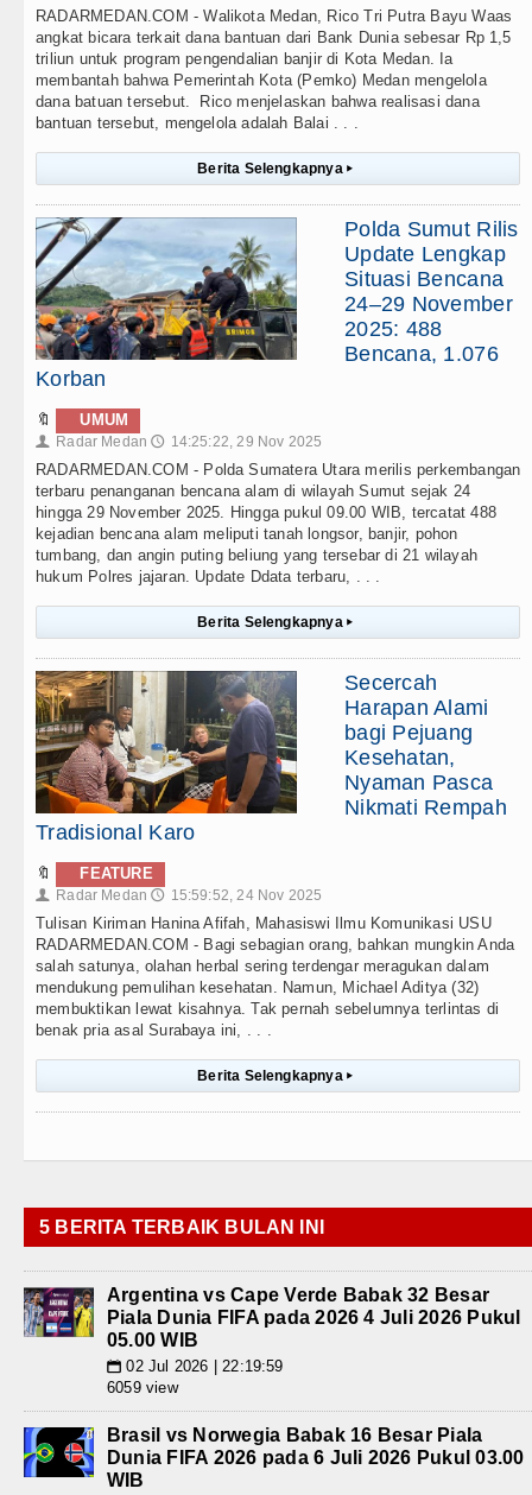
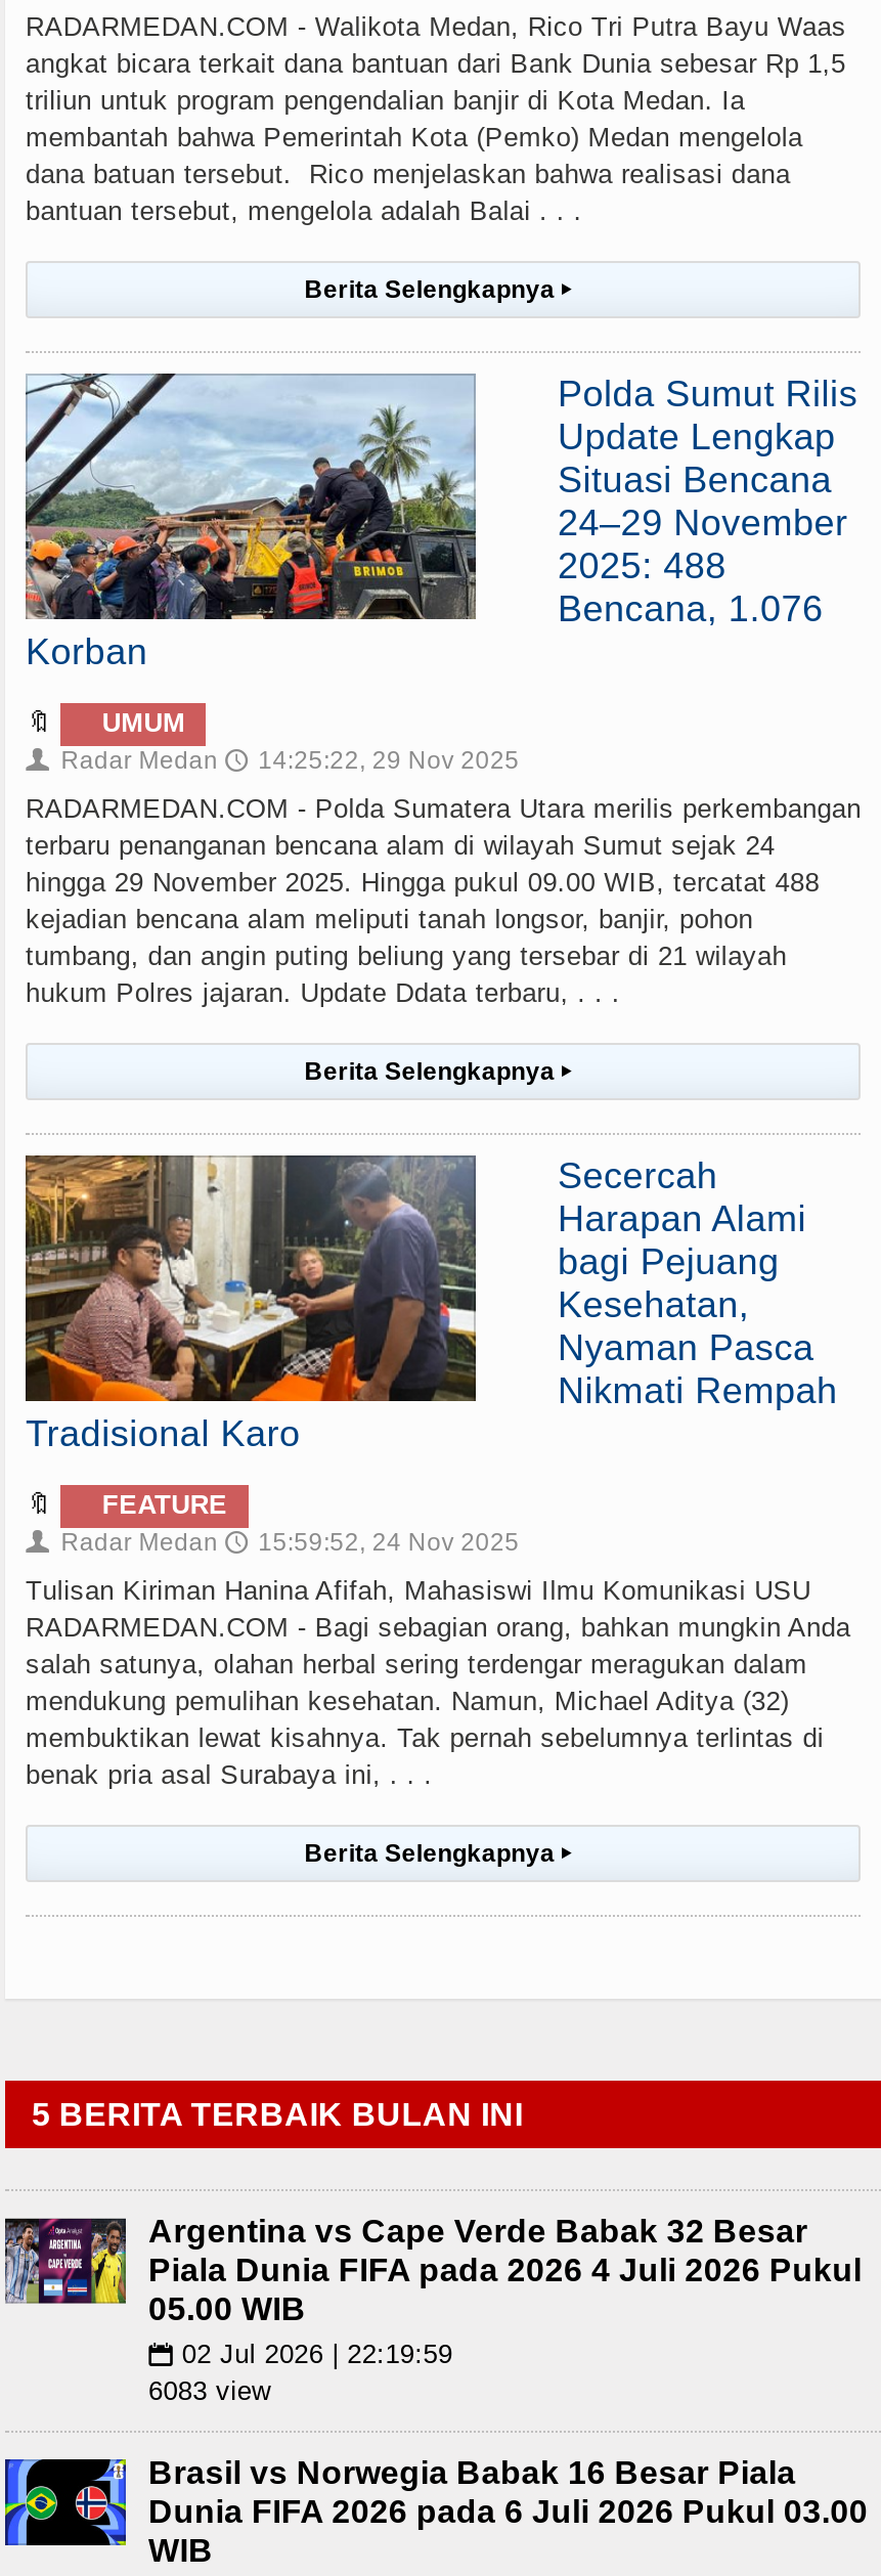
[107,1378,178,1396] 6059 view -> [148,2375,271,2406] 6083 view

